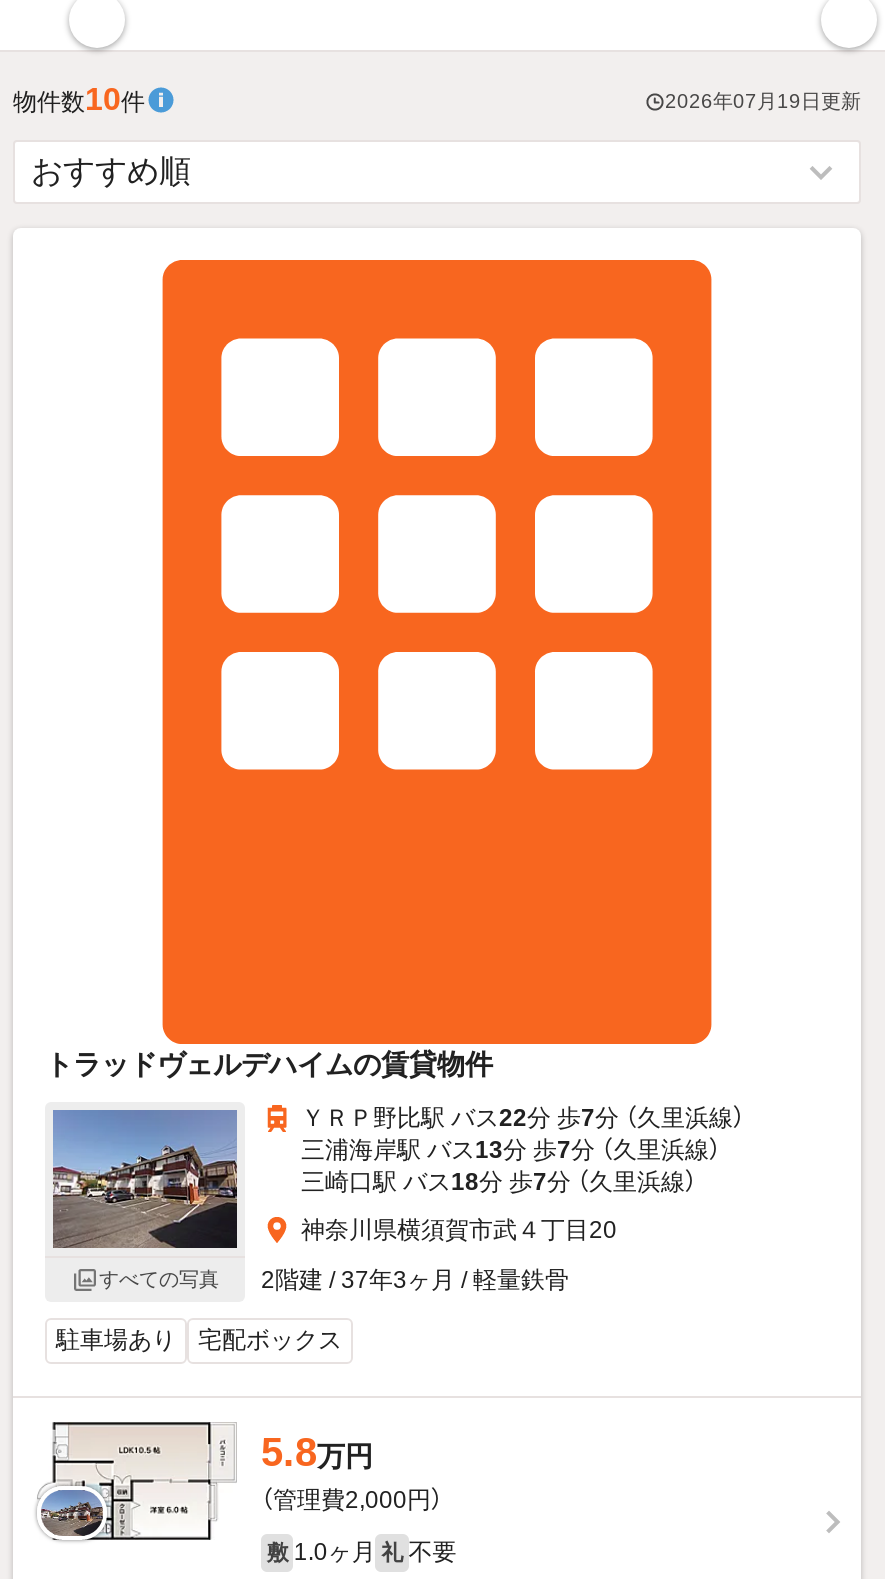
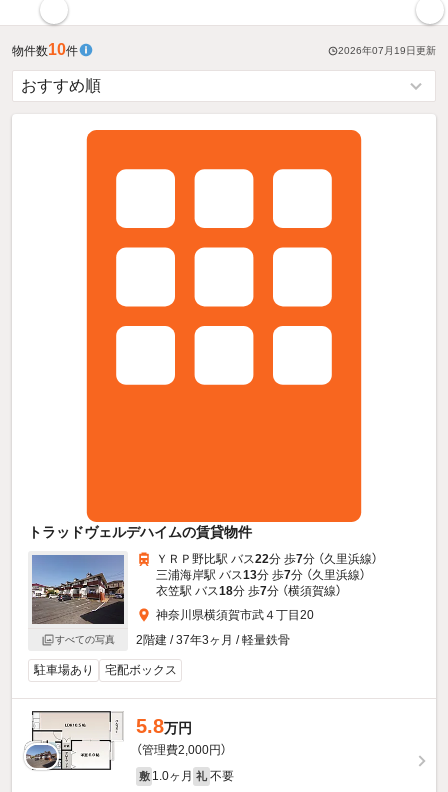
[301,1168,697,1196] 三崎口駅 バス18分 歩7分 （久里浜線） -> [156,584,342,598] 衣笠駅 バス18分 歩7分 （横須賀線）

